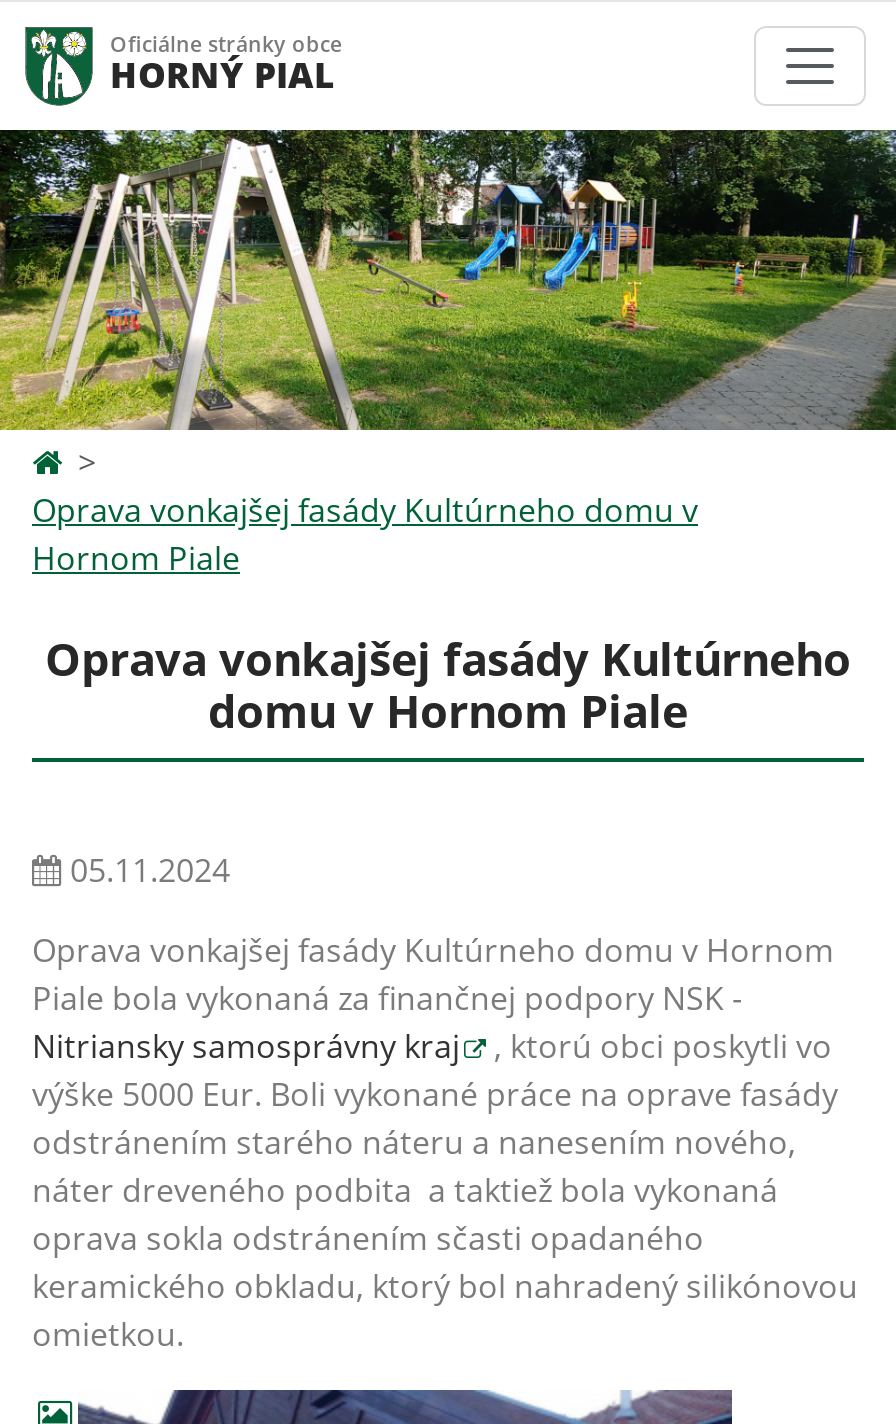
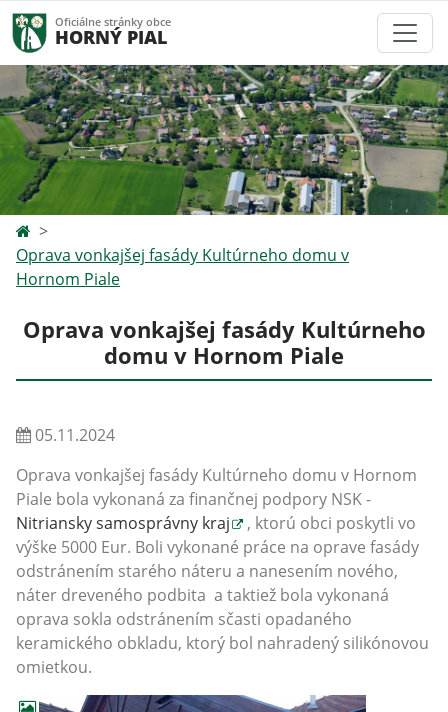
[6,128,890,432] [image] -> [3,64,445,216] [image]

